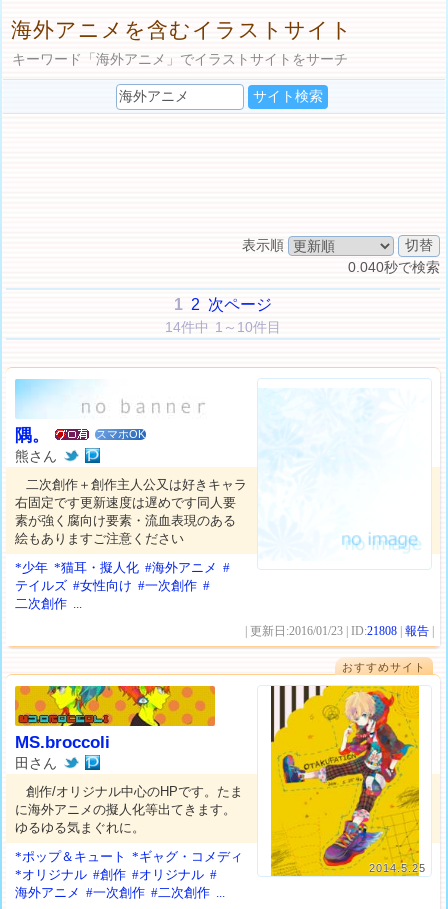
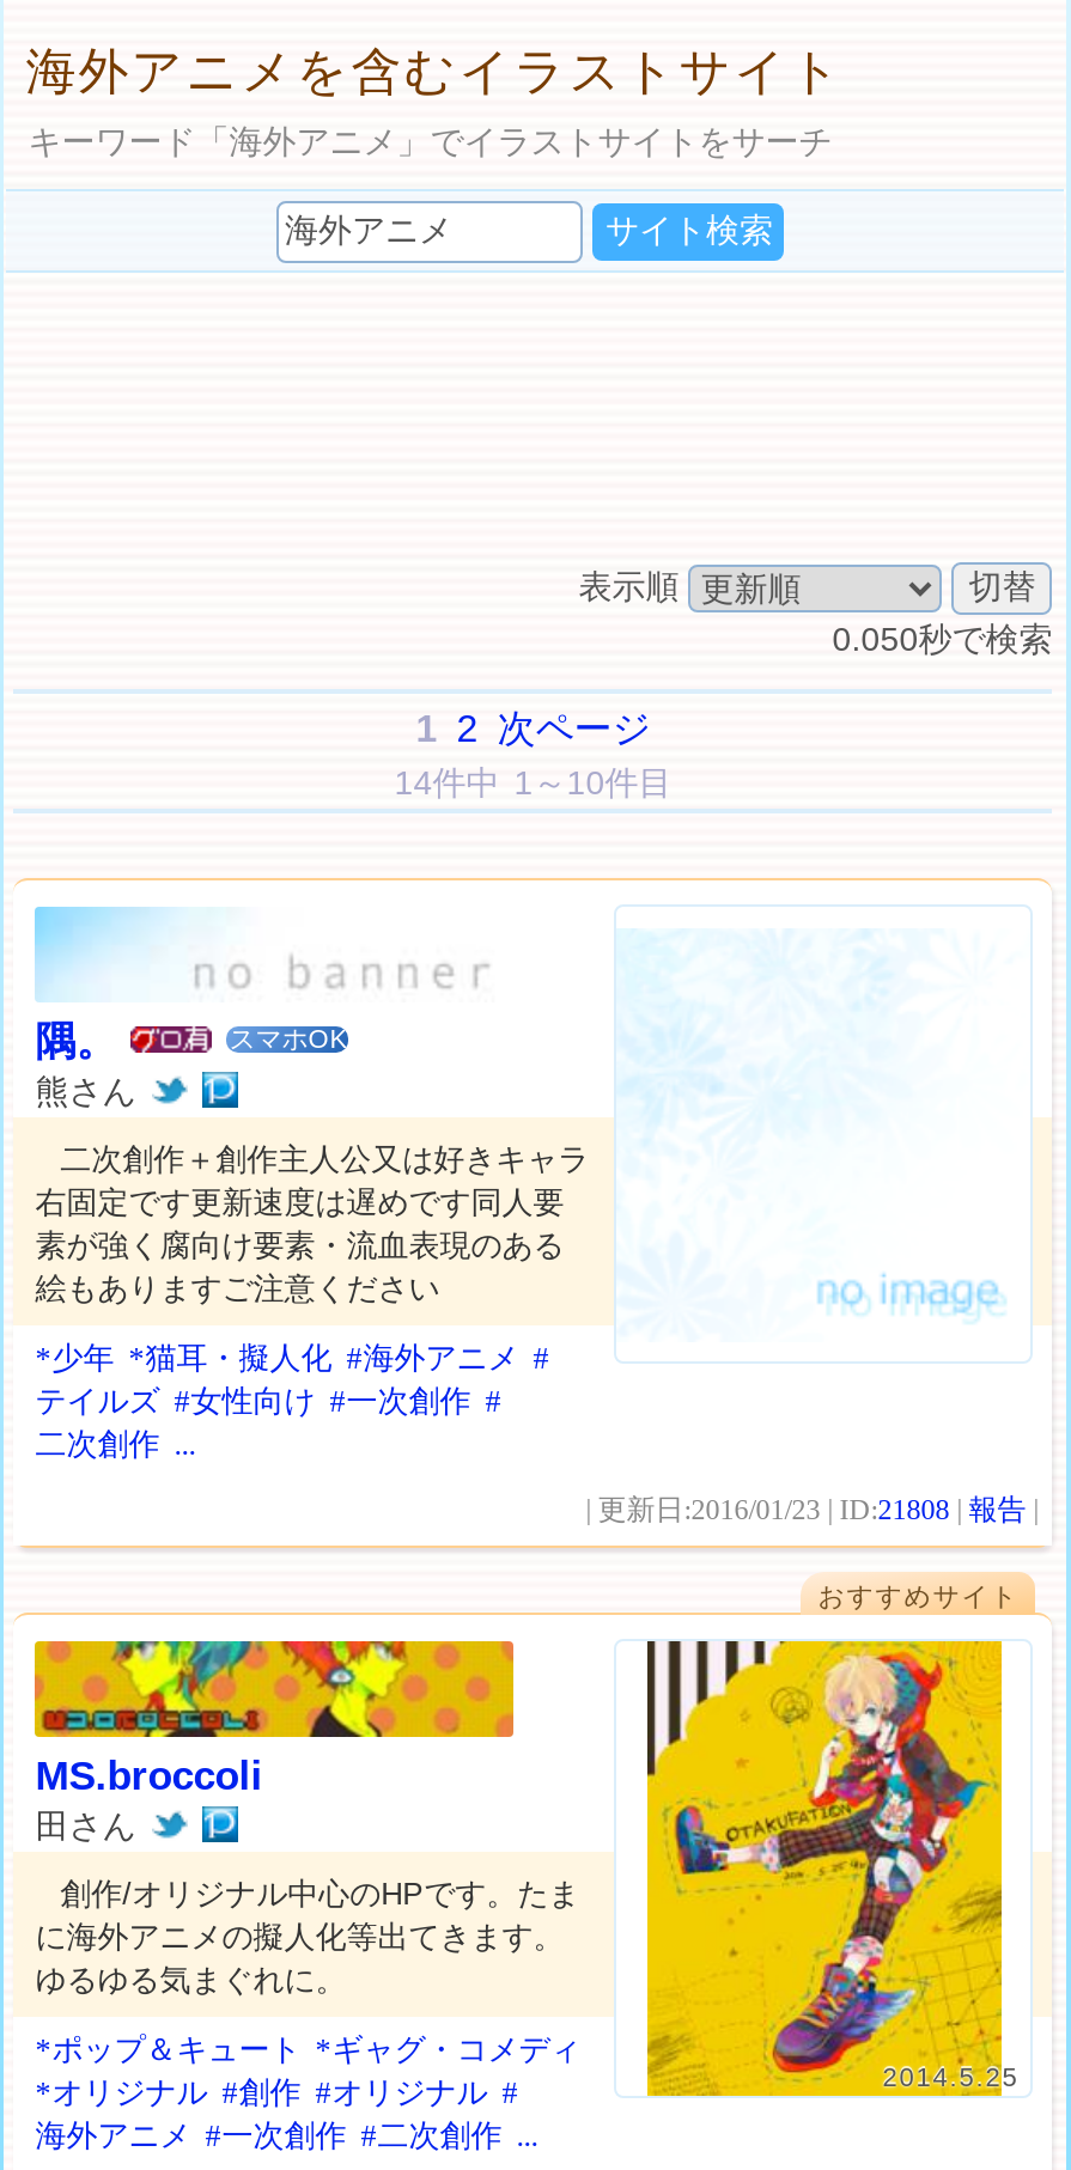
[348,259,440,275] 0.040秒で検索 -> [832,620,1052,659] 0.050秒で検索

